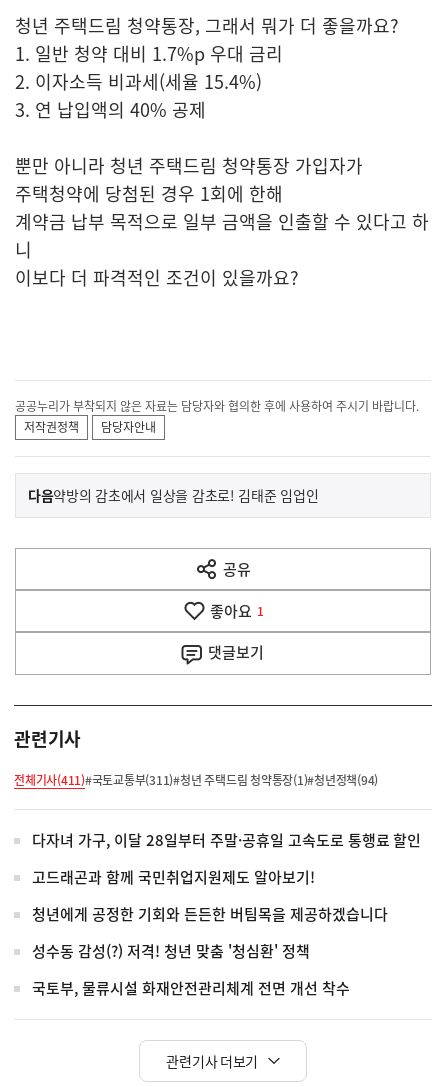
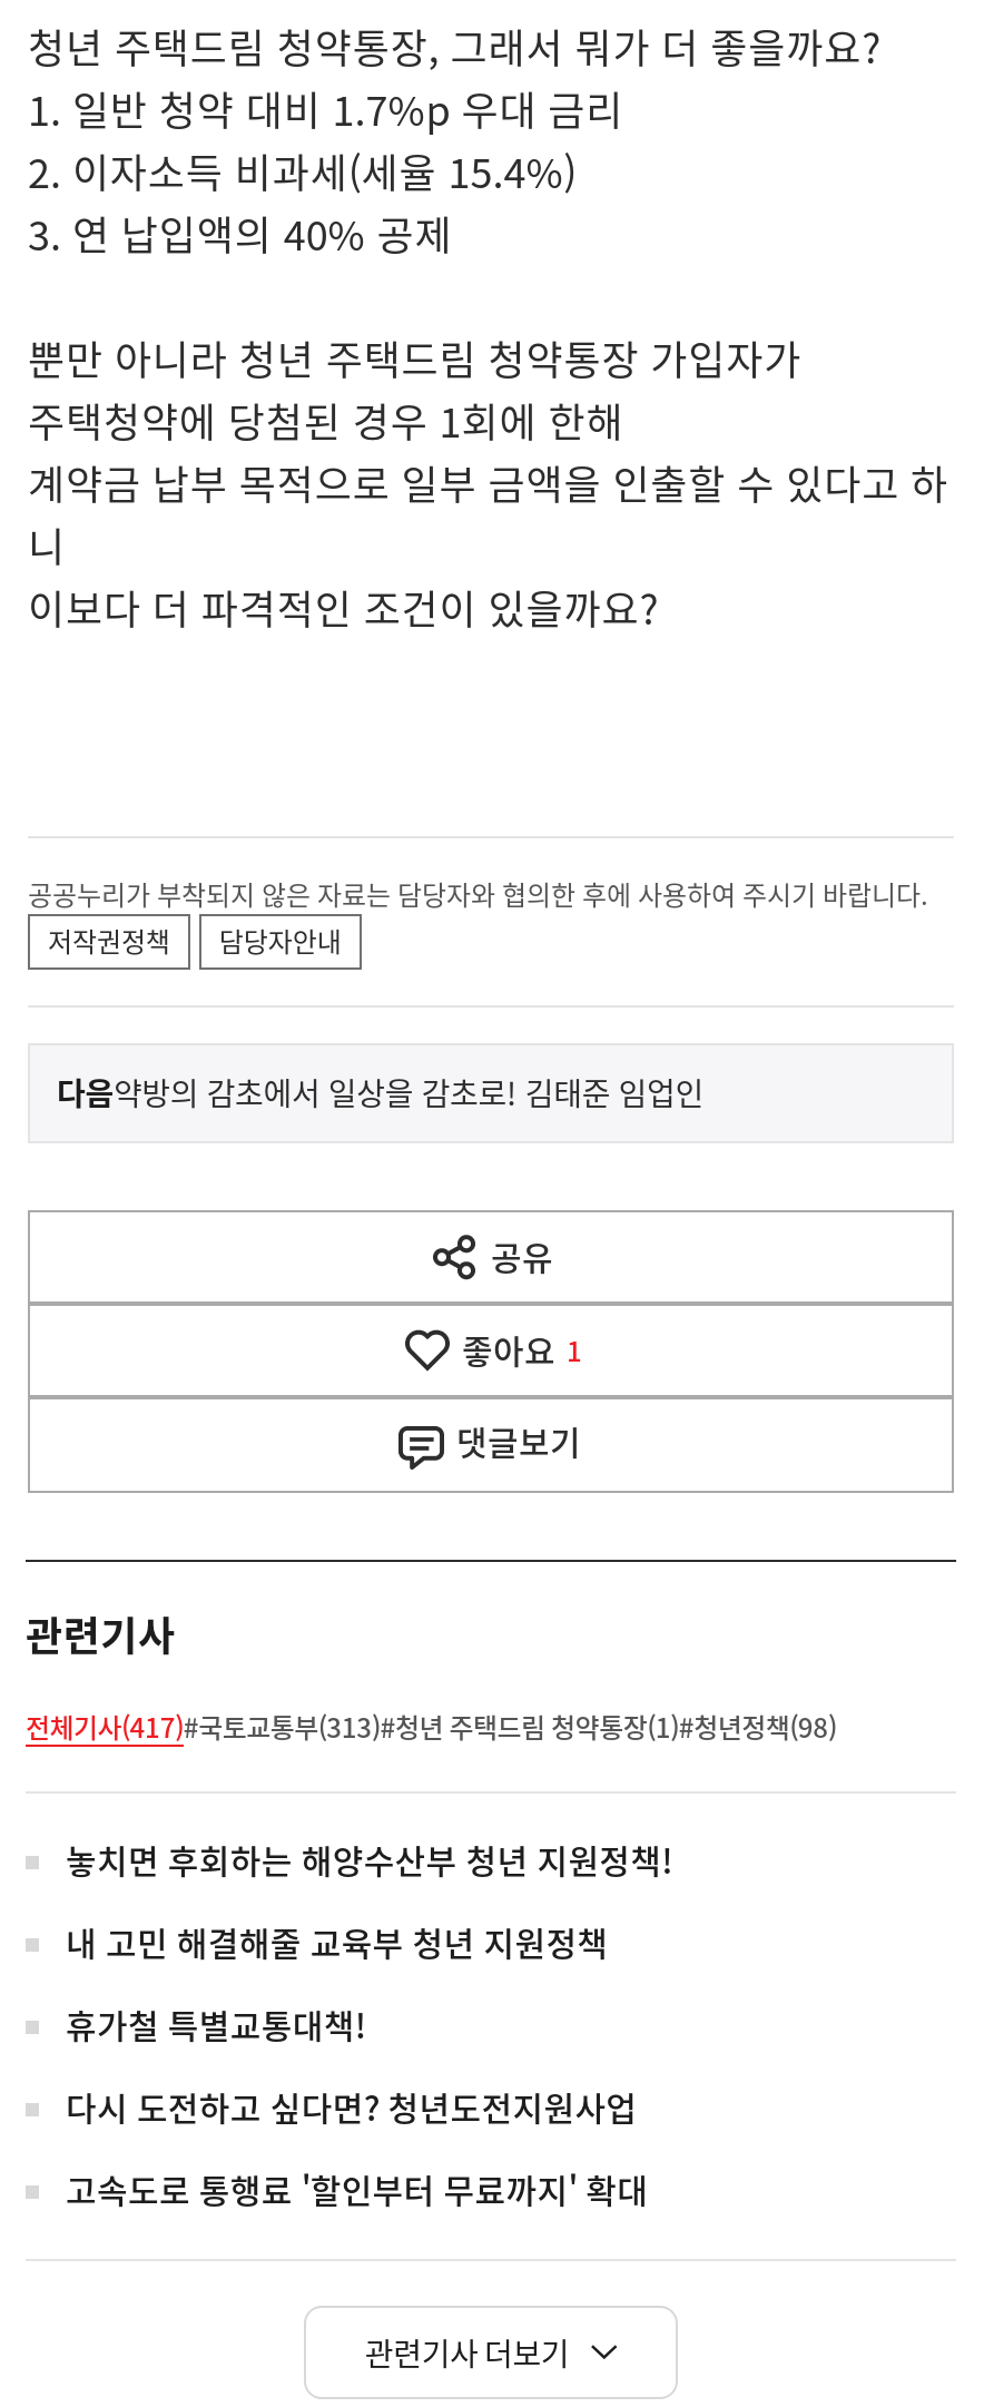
[14,771,378,789] 전체기사(411)#국토교통부(311)#청년 주택드림 청약통장(1)#청년정책(94) -> [26,1707,836,1747] 전체기사(417)#국토교통부(313)#청년 주택드림 청약통장(1)#청년정책(98)
[32,829,421,851] 다자녀 가구, 이달 28일부터 주말·공휴일 고속도로 통행료 할인 -> [66,1837,673,1886] 놓치면 후회하는 해양수산부 청년 지원정책!
[32,866,315,888] 고드래곤과 함께 국민취업지원제도 알아보기! -> [66,1919,608,1968] 내 고민 해결해줄 교육부 청년 지원정책
[32,903,387,925] 청년에게 공정한 기회와 든든한 버팀목을 제공하겠습니다 -> [66,2001,366,2050] 휴가철 특별교통대책!
[32,940,310,962] 성수동 감성(?) 저격! 청년 맞춤 '청심환' 정책 -> [66,2084,637,2133] 다시 도전하고 싶다면? 청년도전지원사업
[32,977,350,999] 국토부, 물류시설 화재안전관리체계 전면 개선 착수 -> [66,2166,648,2215] 고속도로 통행료 '할인부터 무료까지' 확대

